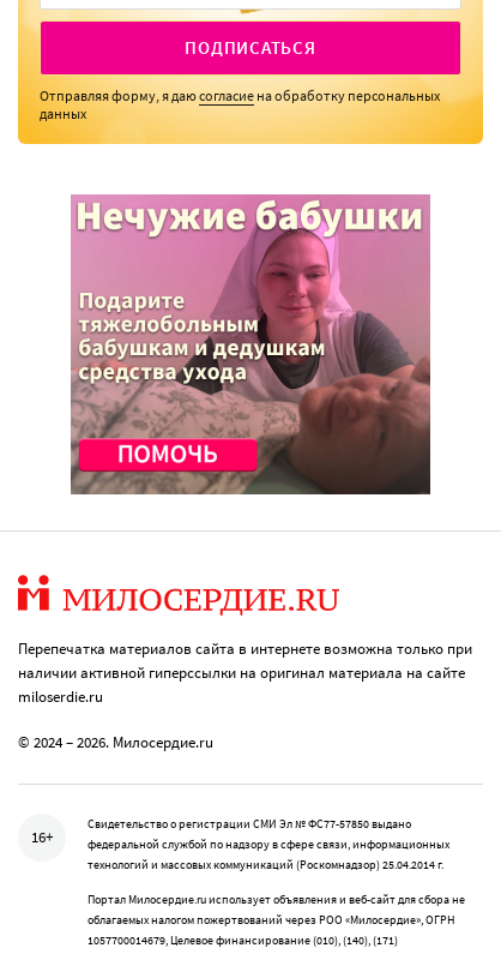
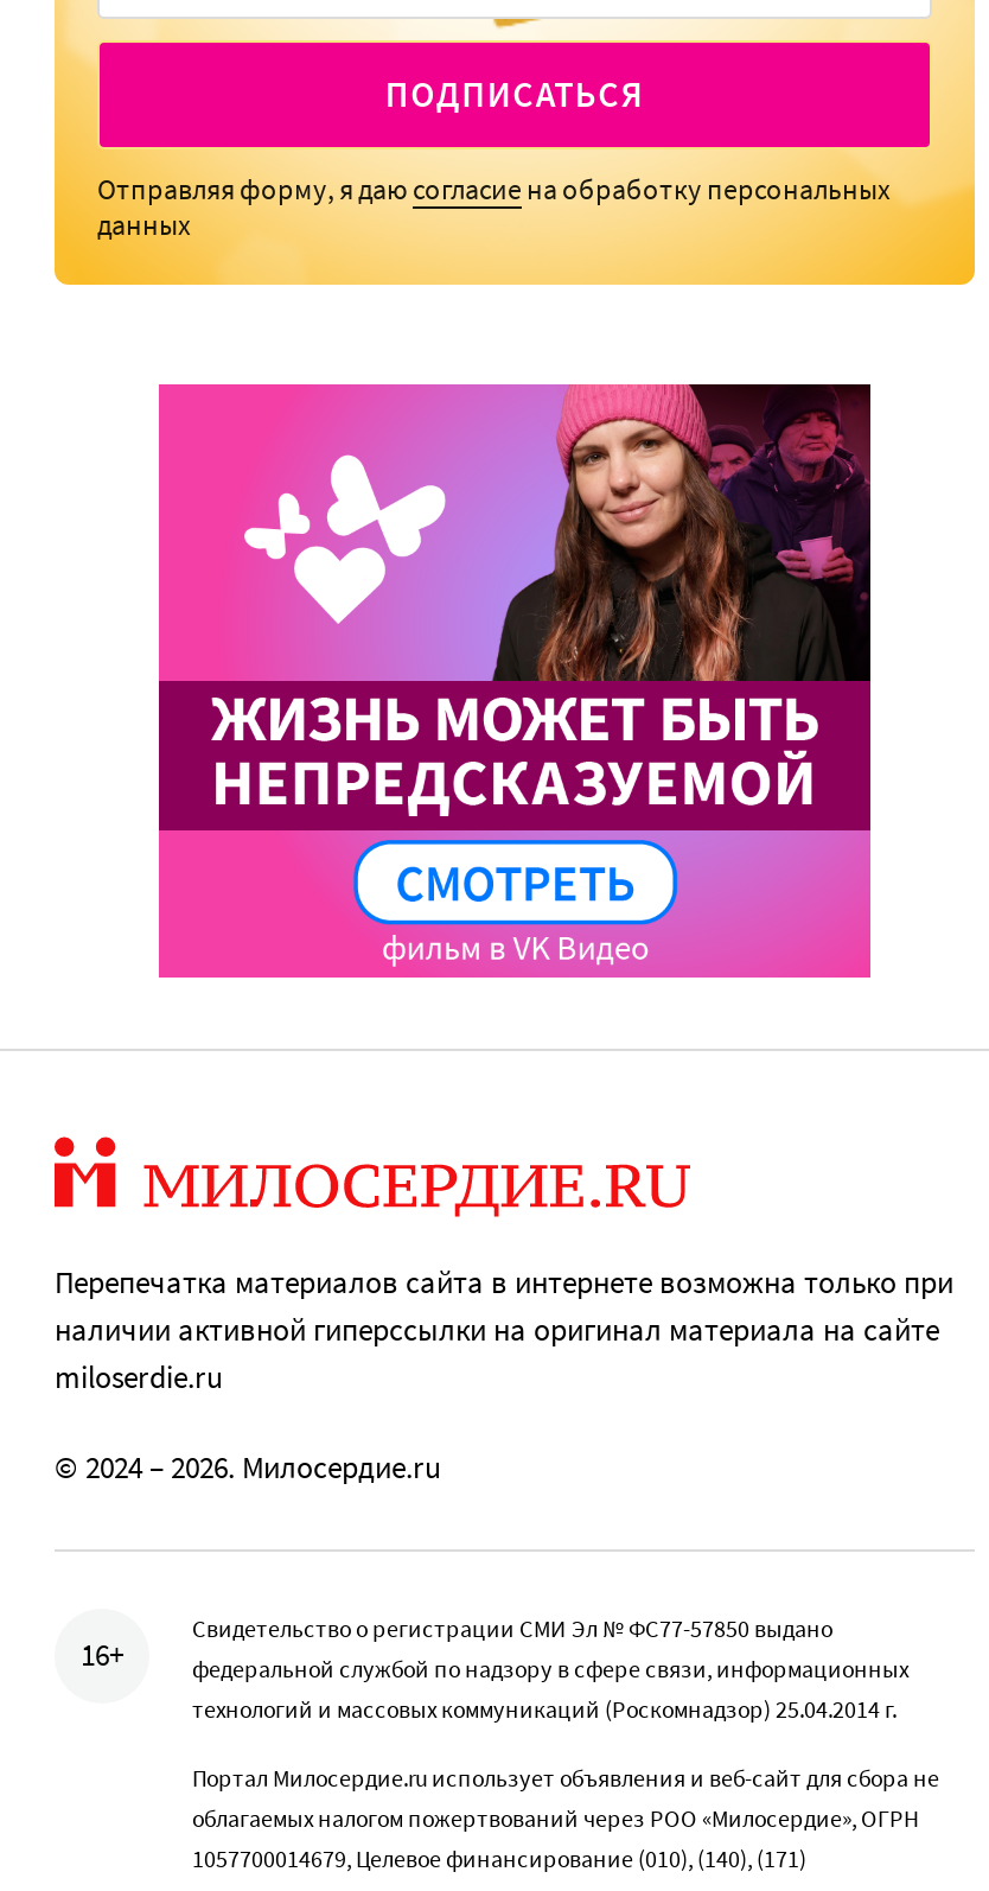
[70,194,431,496] [image] -> [157,382,873,980] [image]

